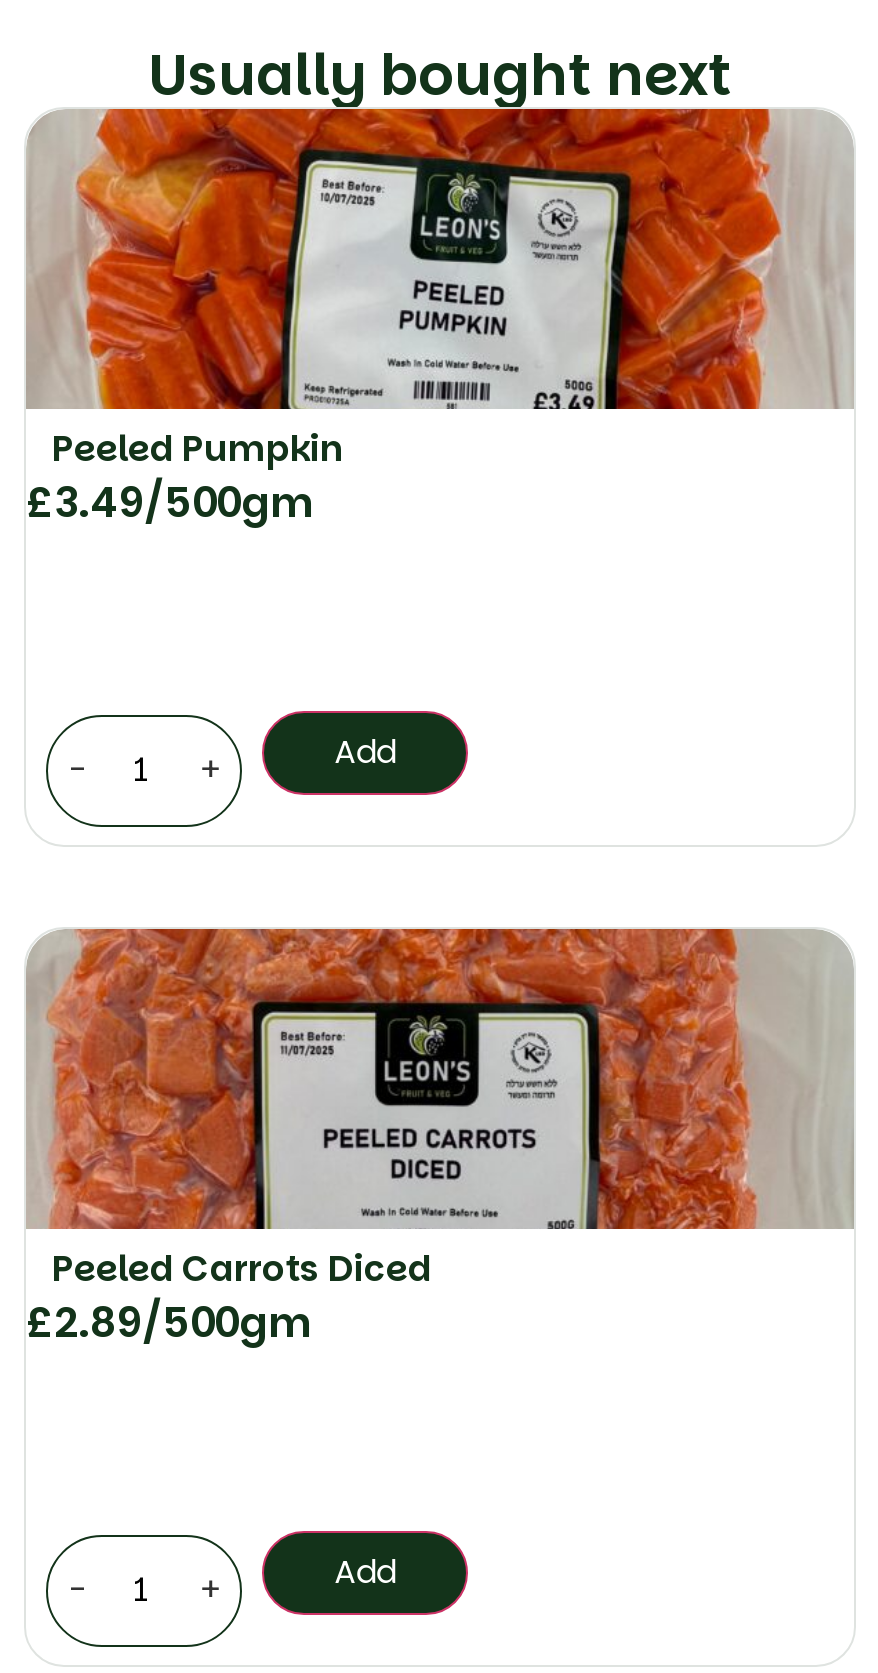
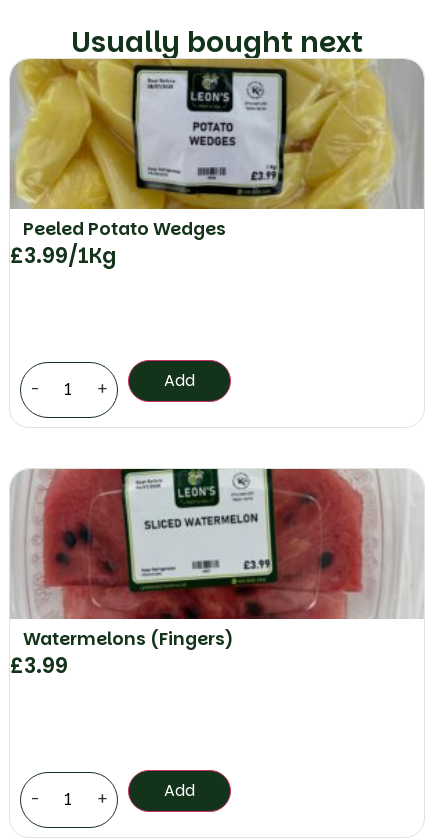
[26,107,850,531] [image] | Peeled Pumpkin | £3.49/500gm -> [10,59,423,270] [image] | Peeled Potato Wedges | £3.99/1Kg
[26,927,854,1351] [image] | Peeled Carrots Diced | £2.89/500gm -> [10,468,423,680] [image] | Watermelons (Fingers) | £3.99

